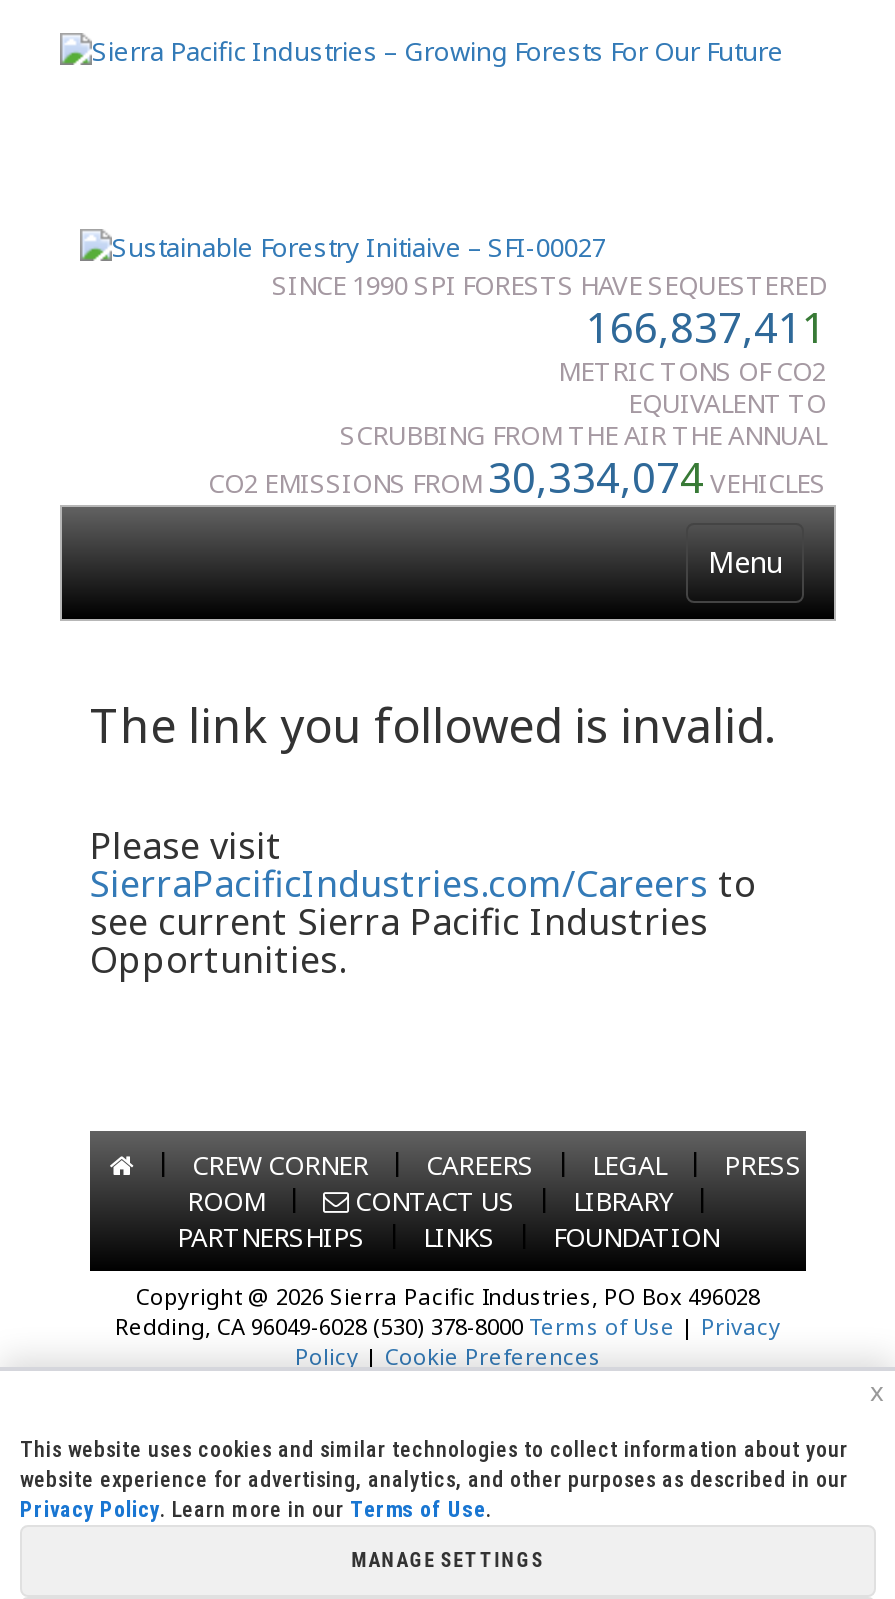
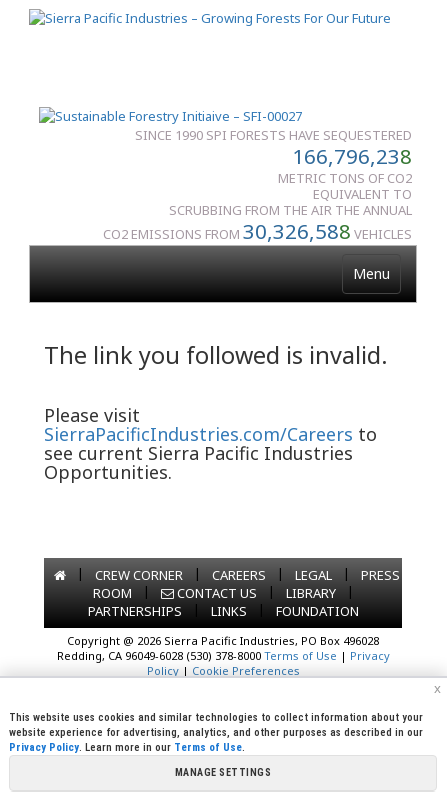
[586,299,826,355] 166,837,41 1 -> [292,142,412,170] 166,796,23 8
[208,449,826,505] CO2 EMISSIONS FROM30,334,074VEHICLES -> [103,217,412,245] CO2 EMISSIONS FROM30,326,588VEHICLES

